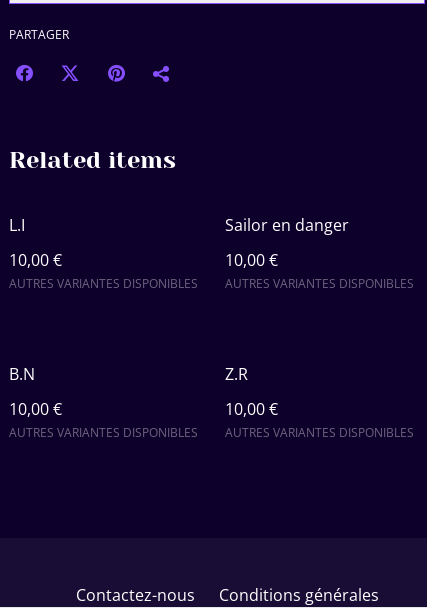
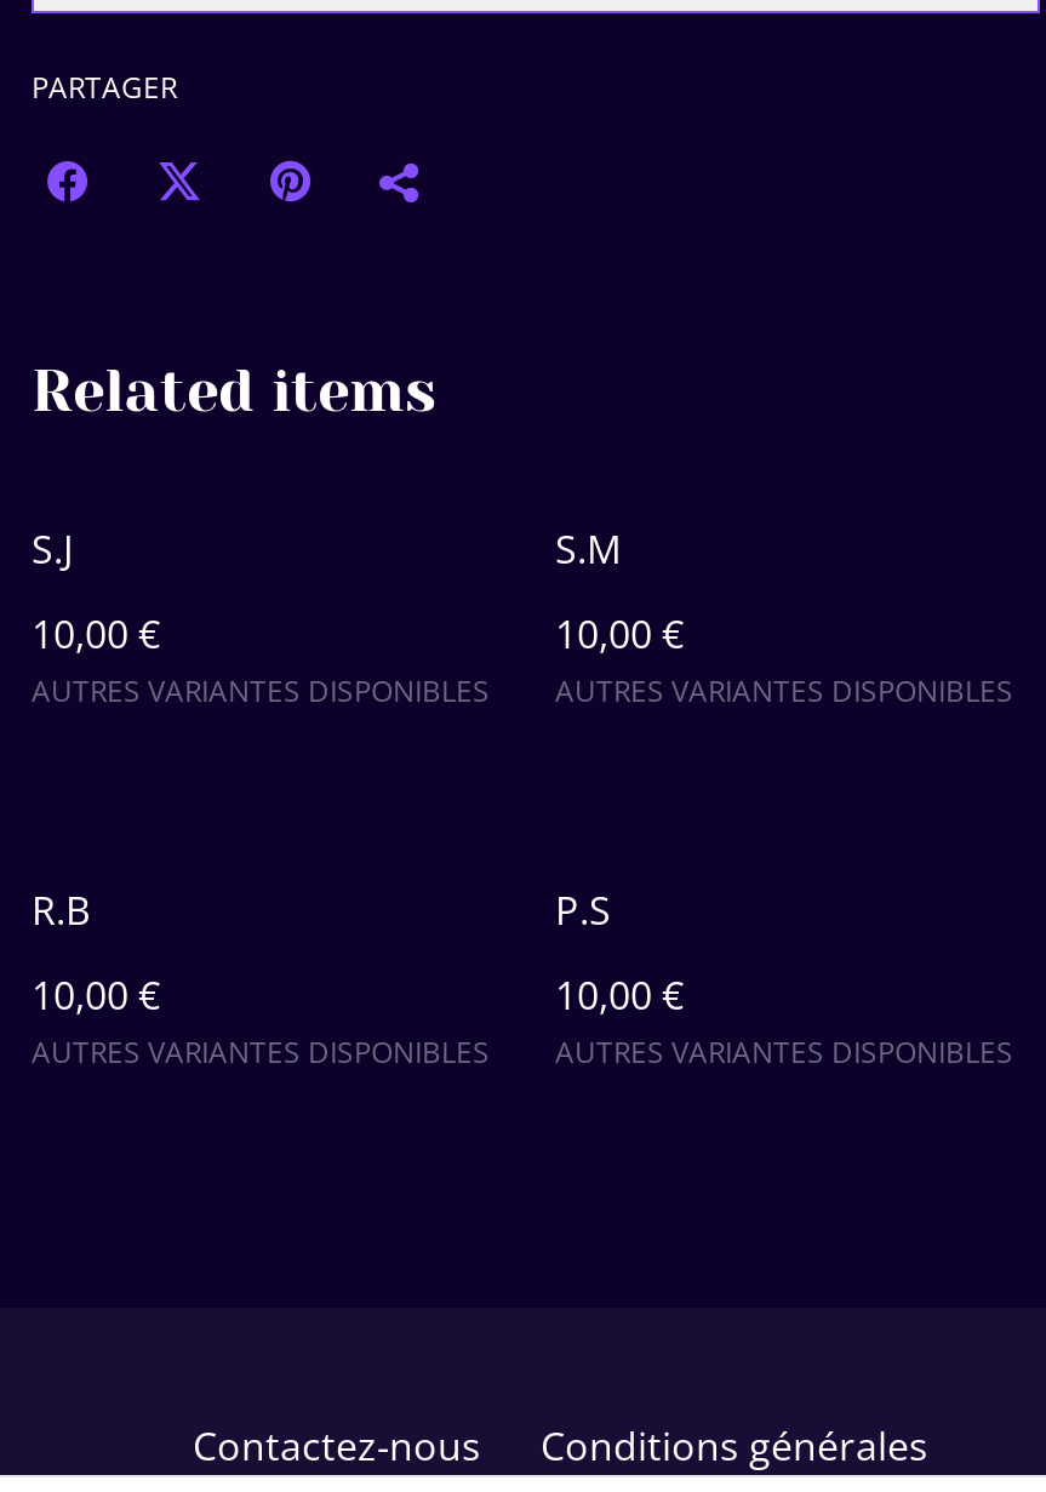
[9,213,25,235] L.I -> [32,521,73,574] S.J
[225,213,349,235] Sailor en danger -> [555,521,621,574] S.M
[9,362,35,384] B.N -> [32,882,90,936] R.B
[225,362,248,384] Z.R -> [555,882,611,936] P.S

